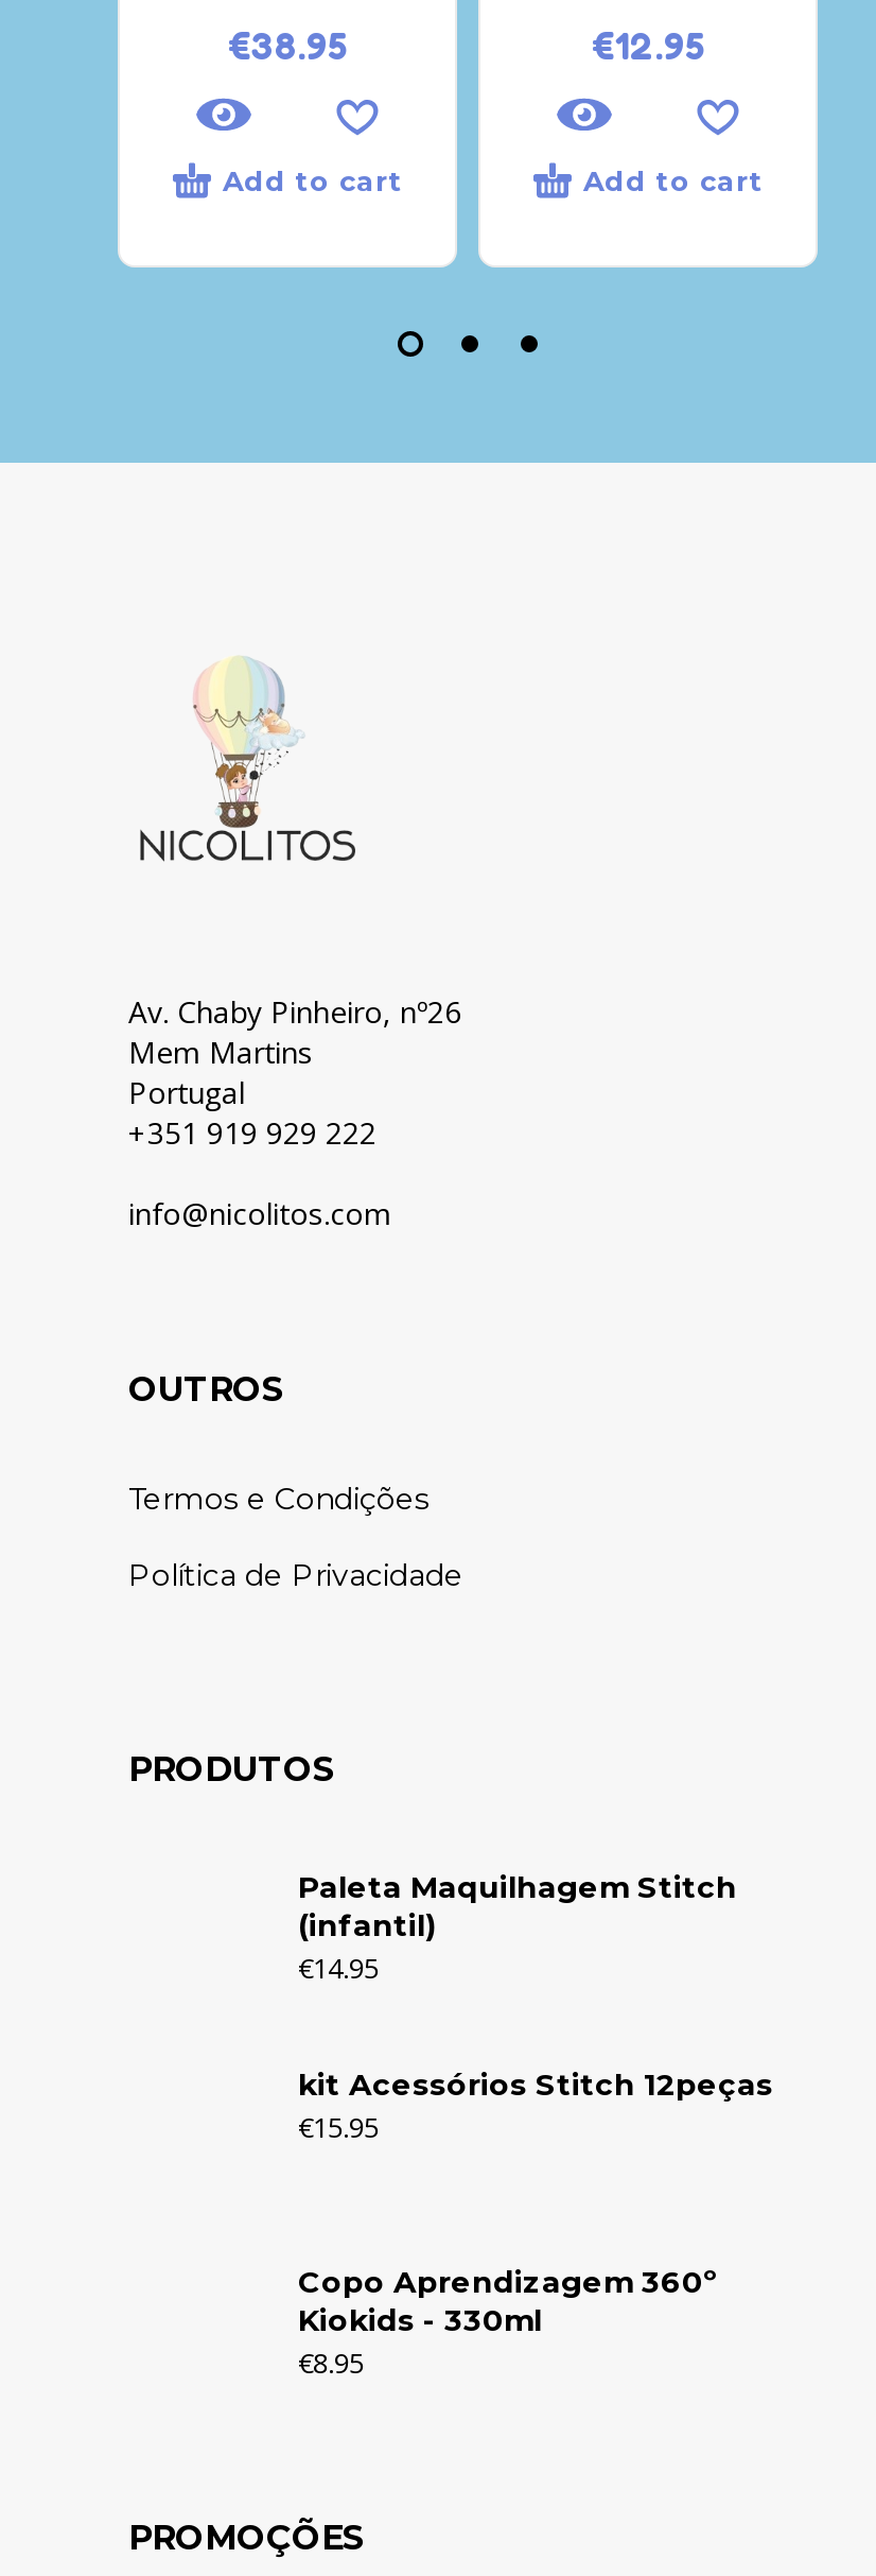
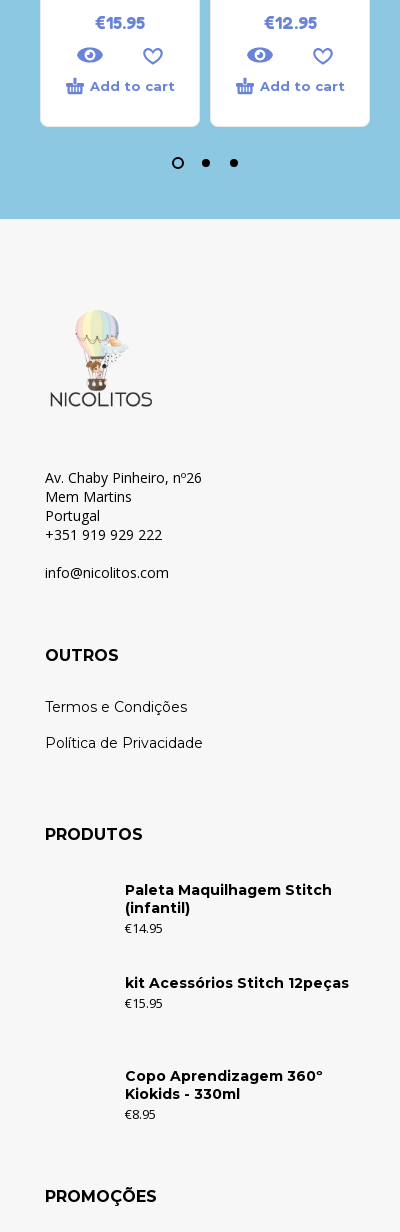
[228,22,347,68] €38.95 -> [95,11,145,33] €15.95

